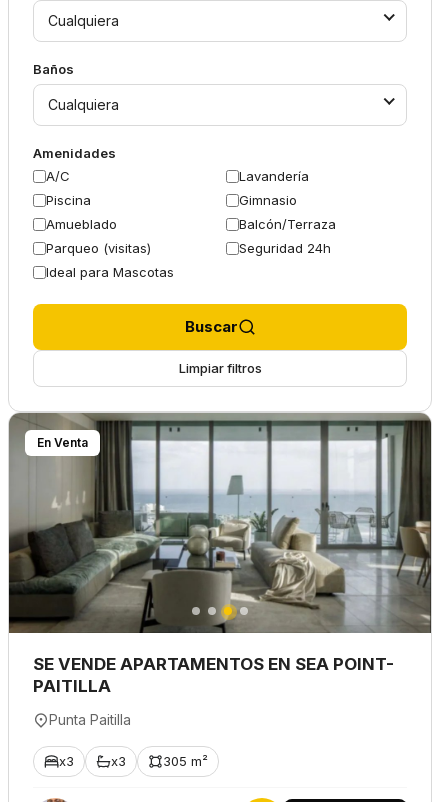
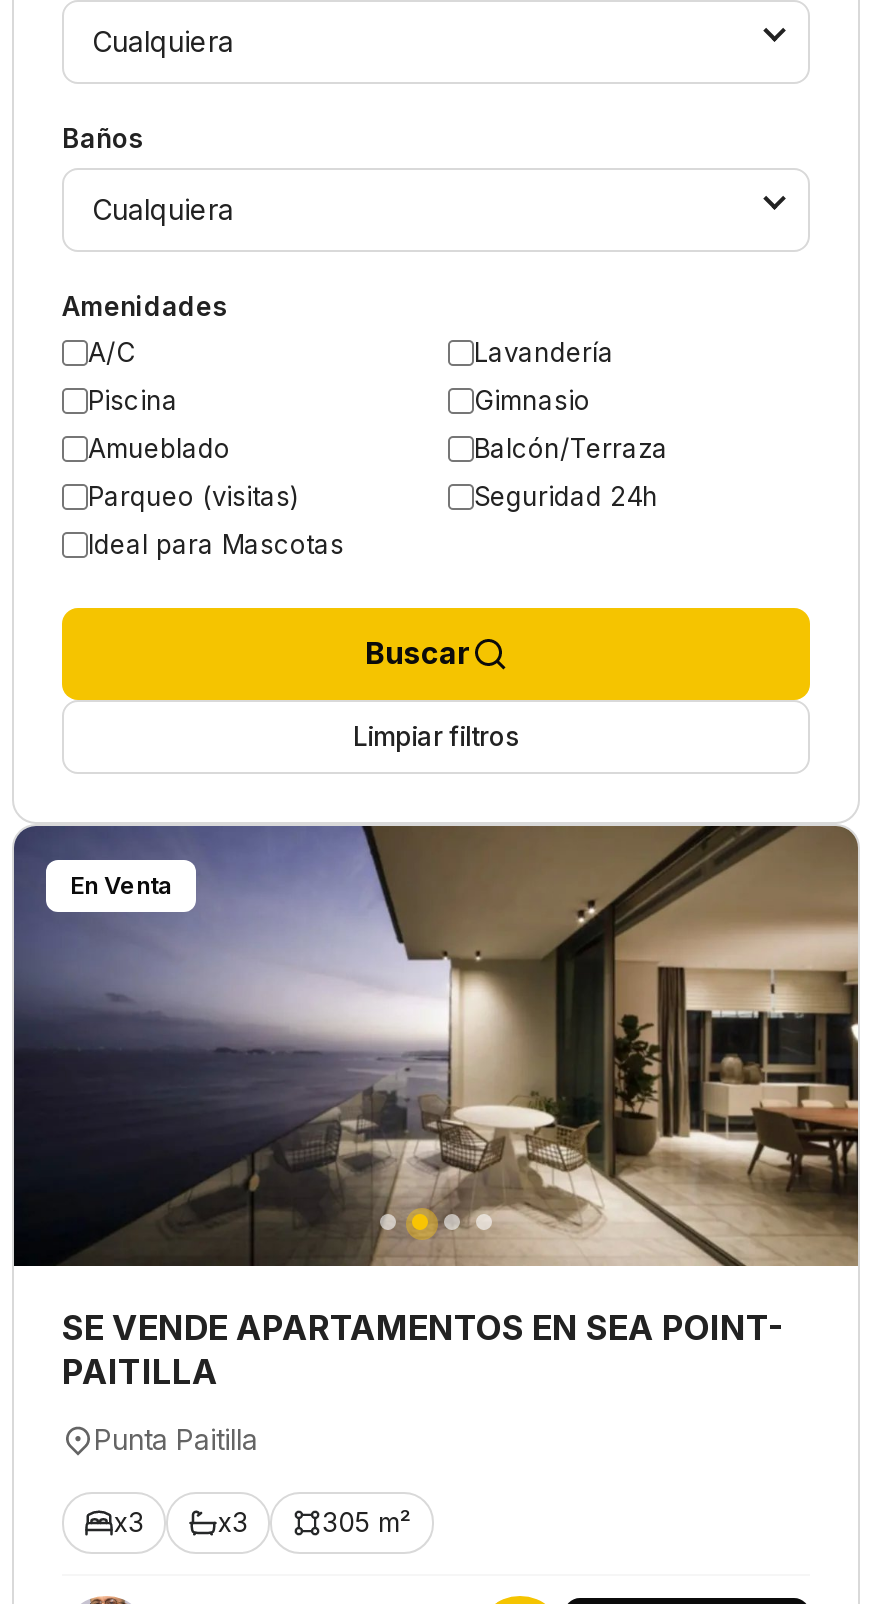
[9,413,432,633] [image] -> [14,826,860,1266] [image]

